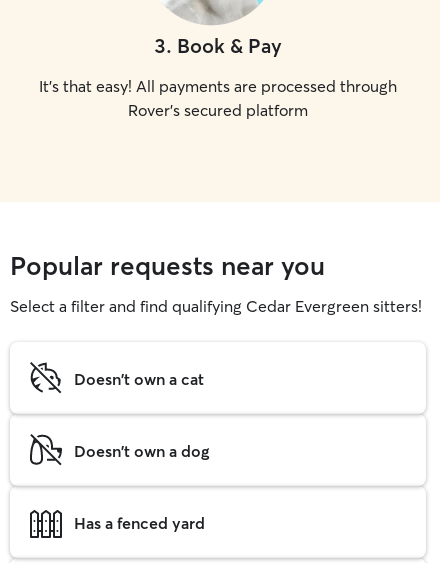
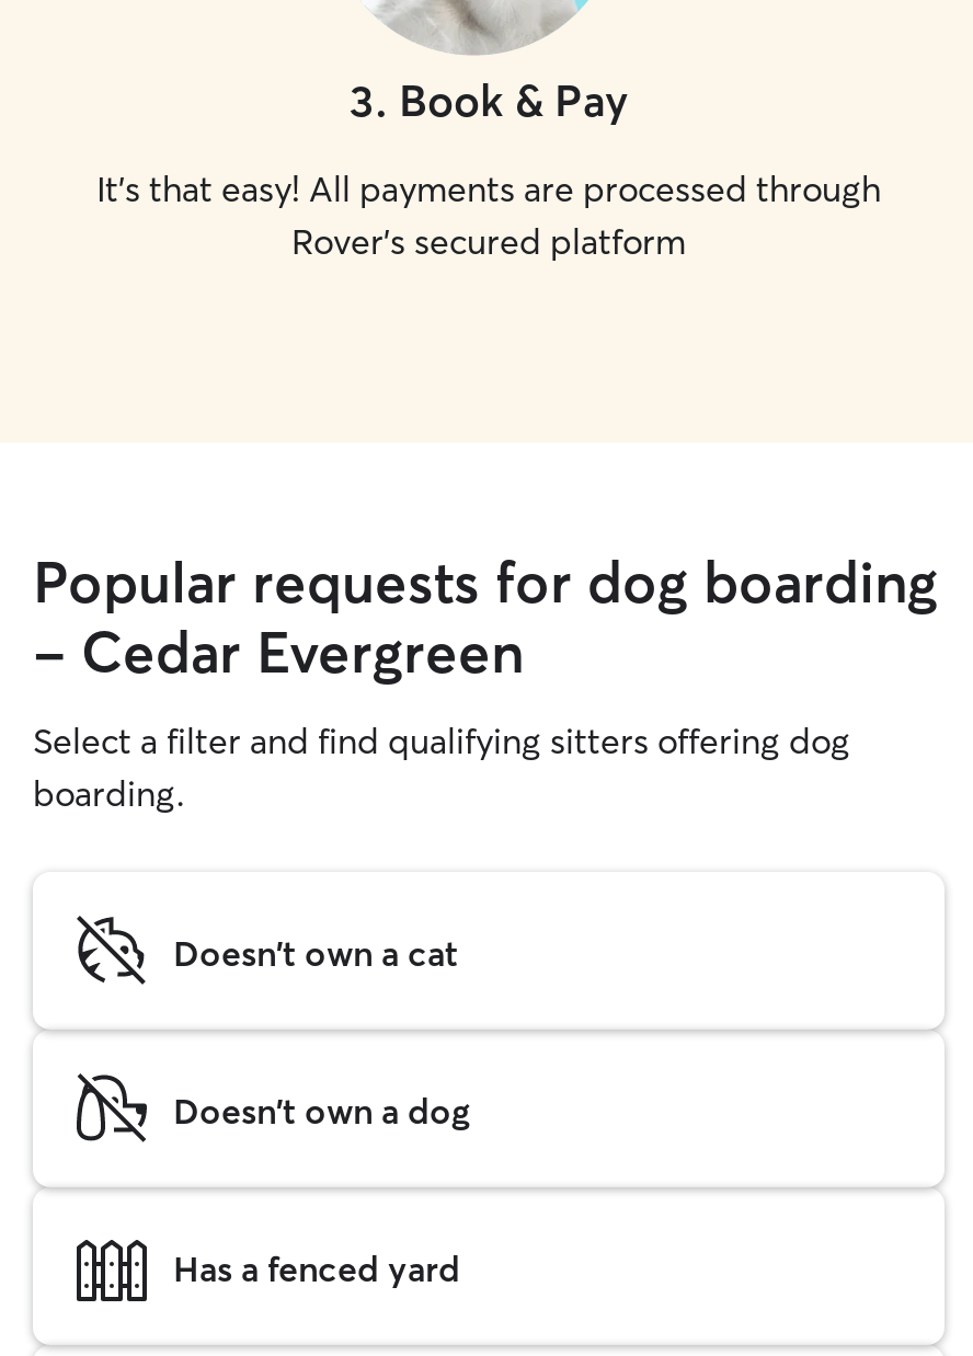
[10,250,422,316] Popular requests near you | Select a filter and find qualifying Cedar Evergreen sitters! -> [33,548,938,815] Popular requests for dog boarding | - Cedar Evergreen | Select a filter and find qualifying sitters offering dog | boarding.

